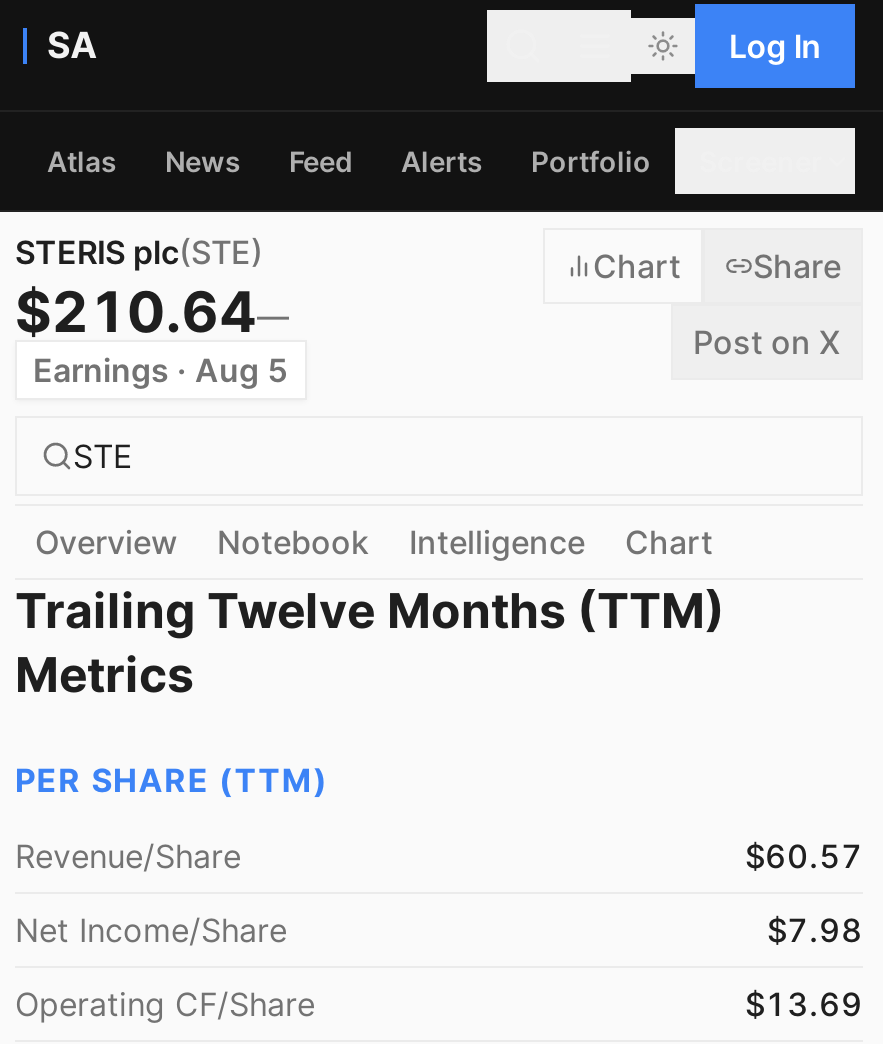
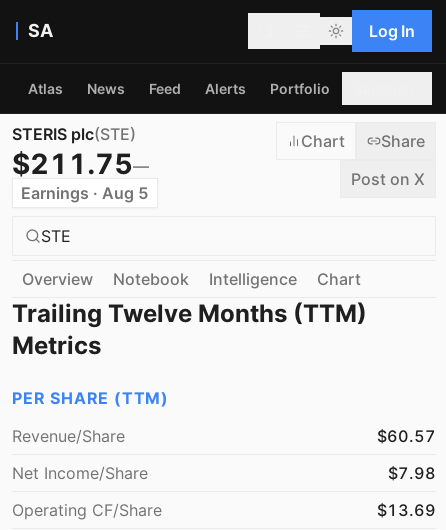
[15,278,289,346] $210.64— -> [12,147,149,181] $211.75—

